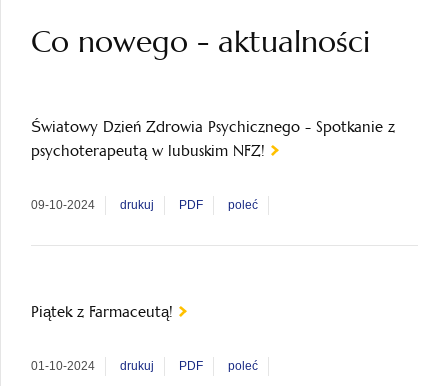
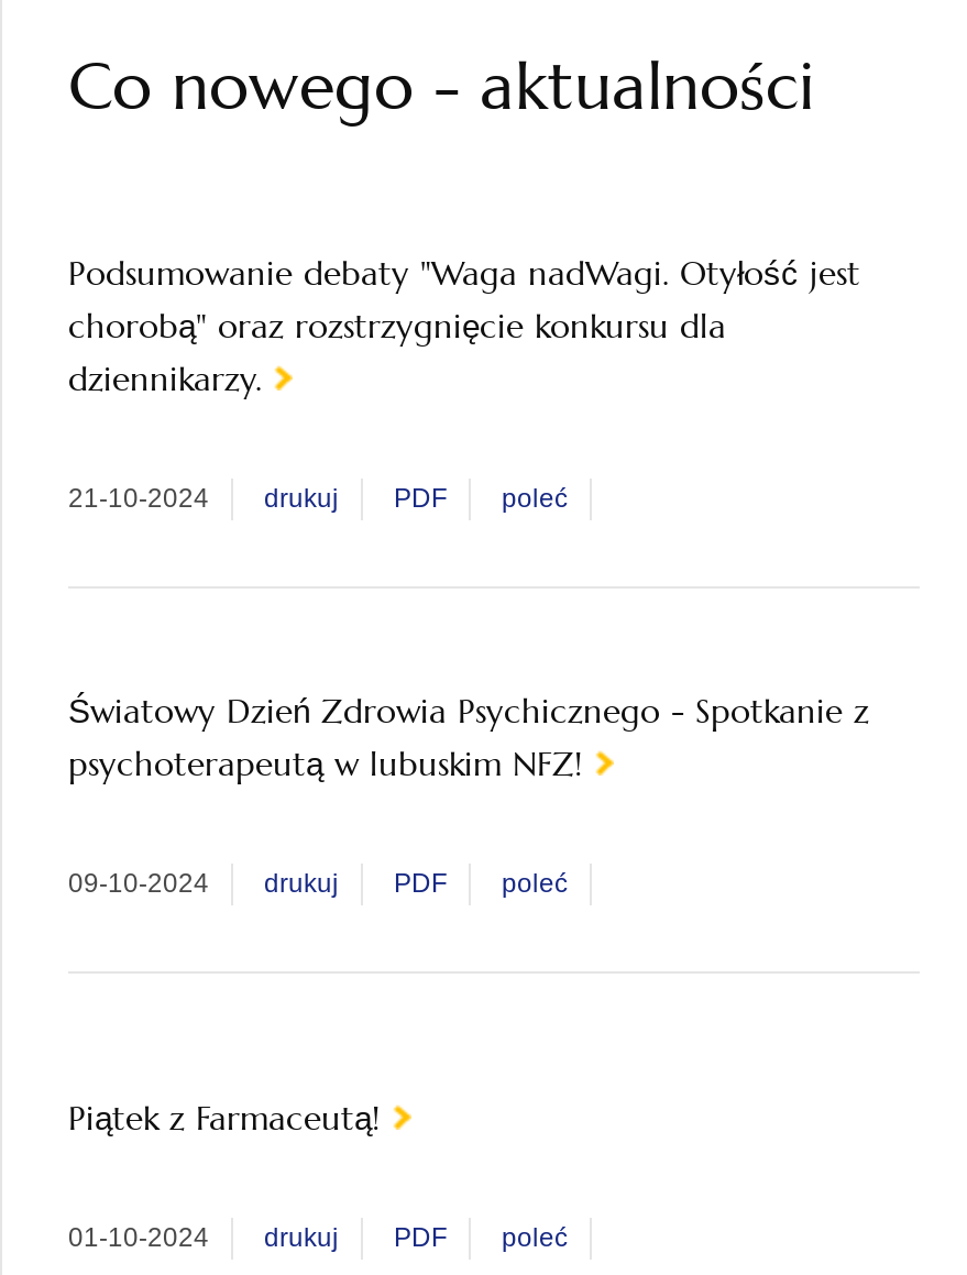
none -> [68,251,860,513] Podsumowanie debaty "Waga nadWagi. Otyłość jest | chorobą" oraz rozstrzygnięcie konkursu dla | dziennikarzy. | 21-10-2024 | drukuj | PDF | poleć

